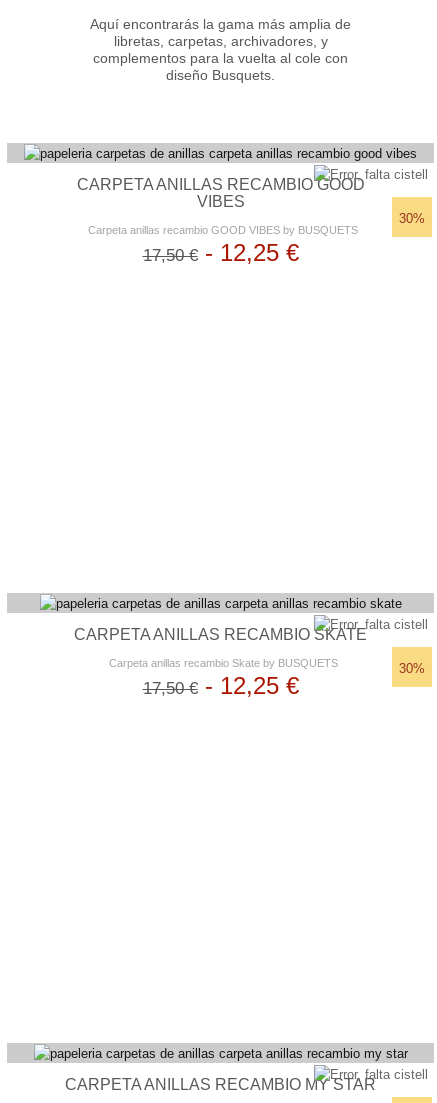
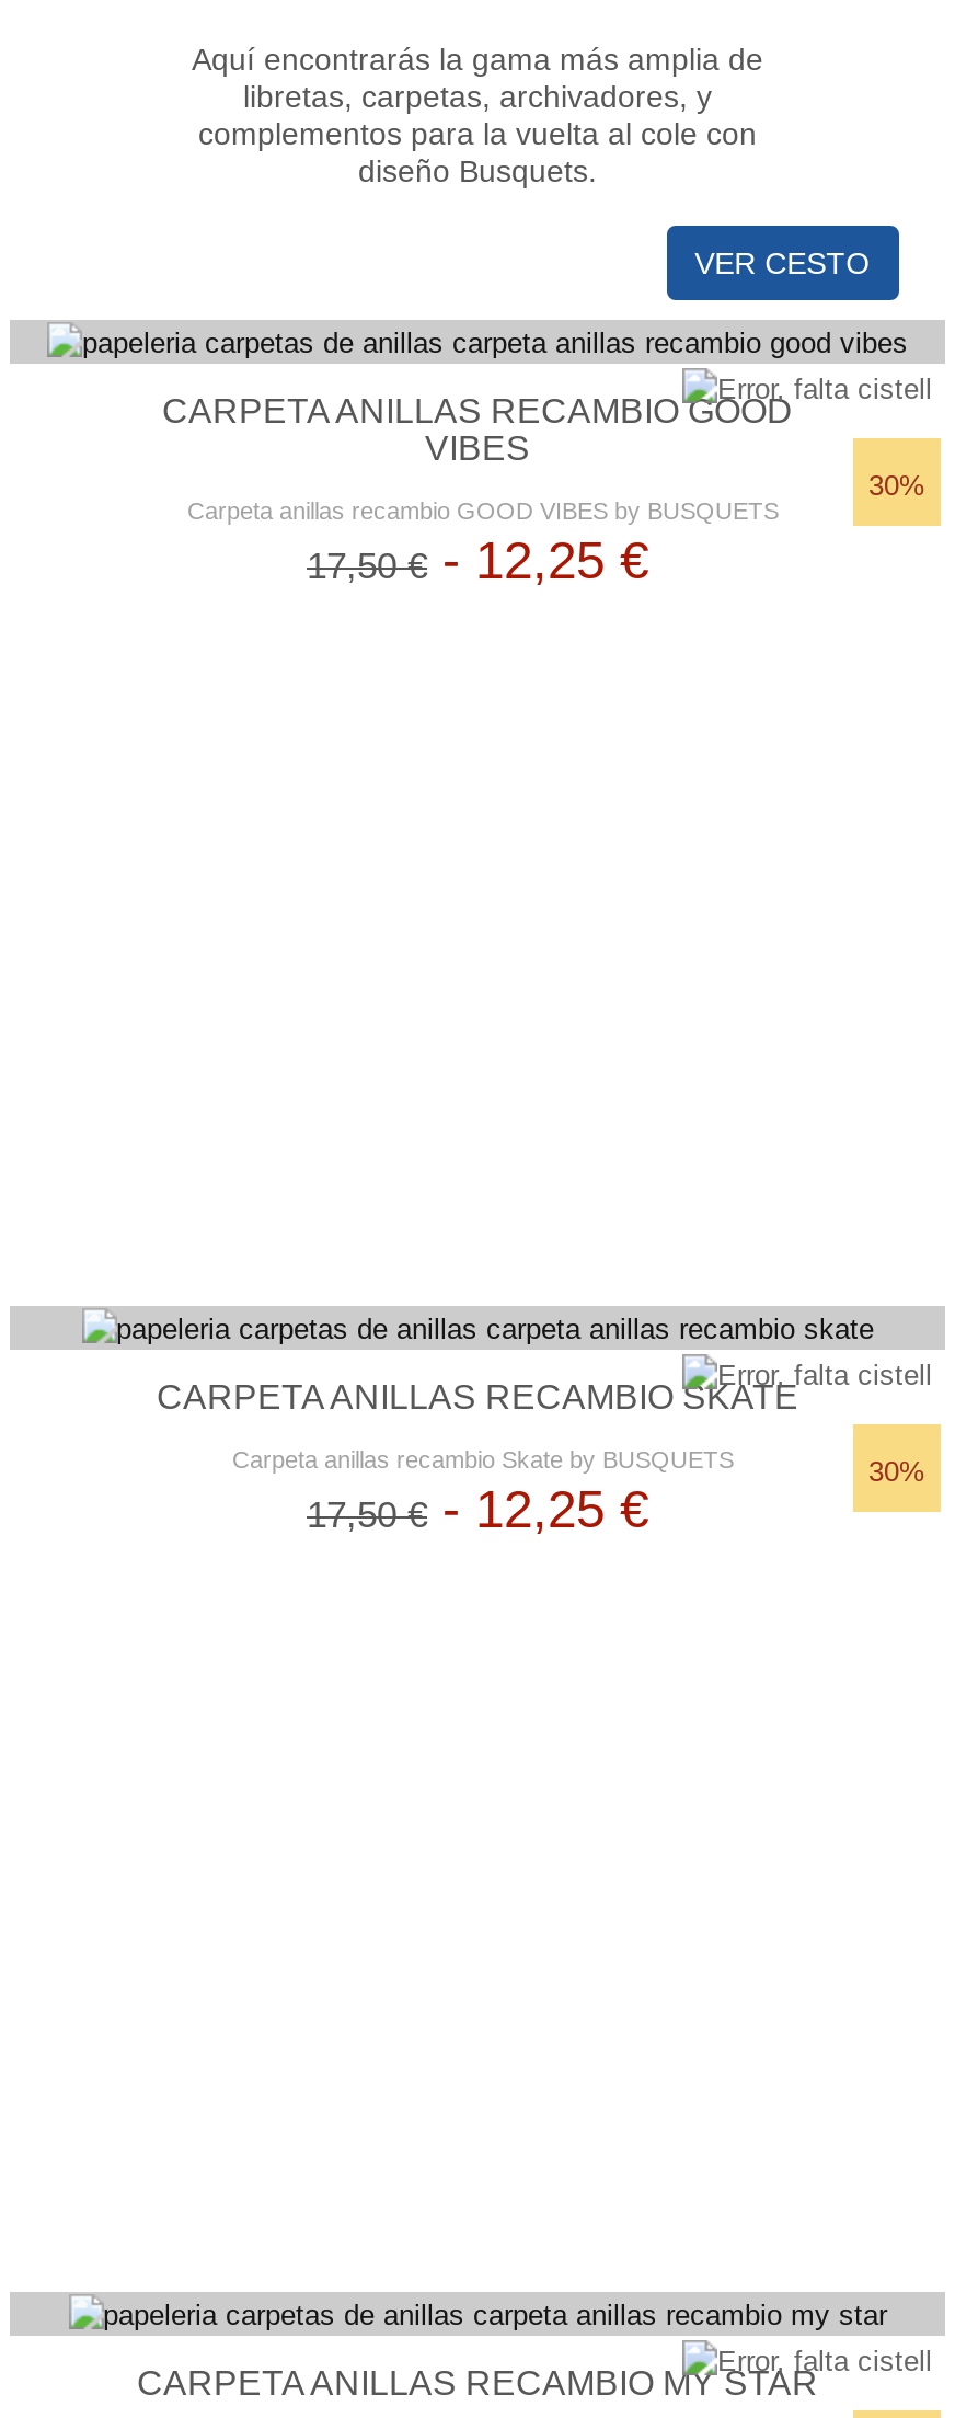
none -> [695,246,870,281] VER CESTO

